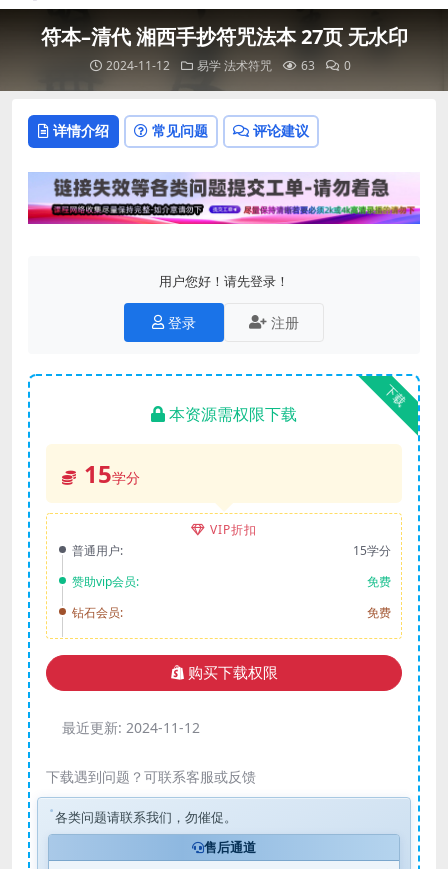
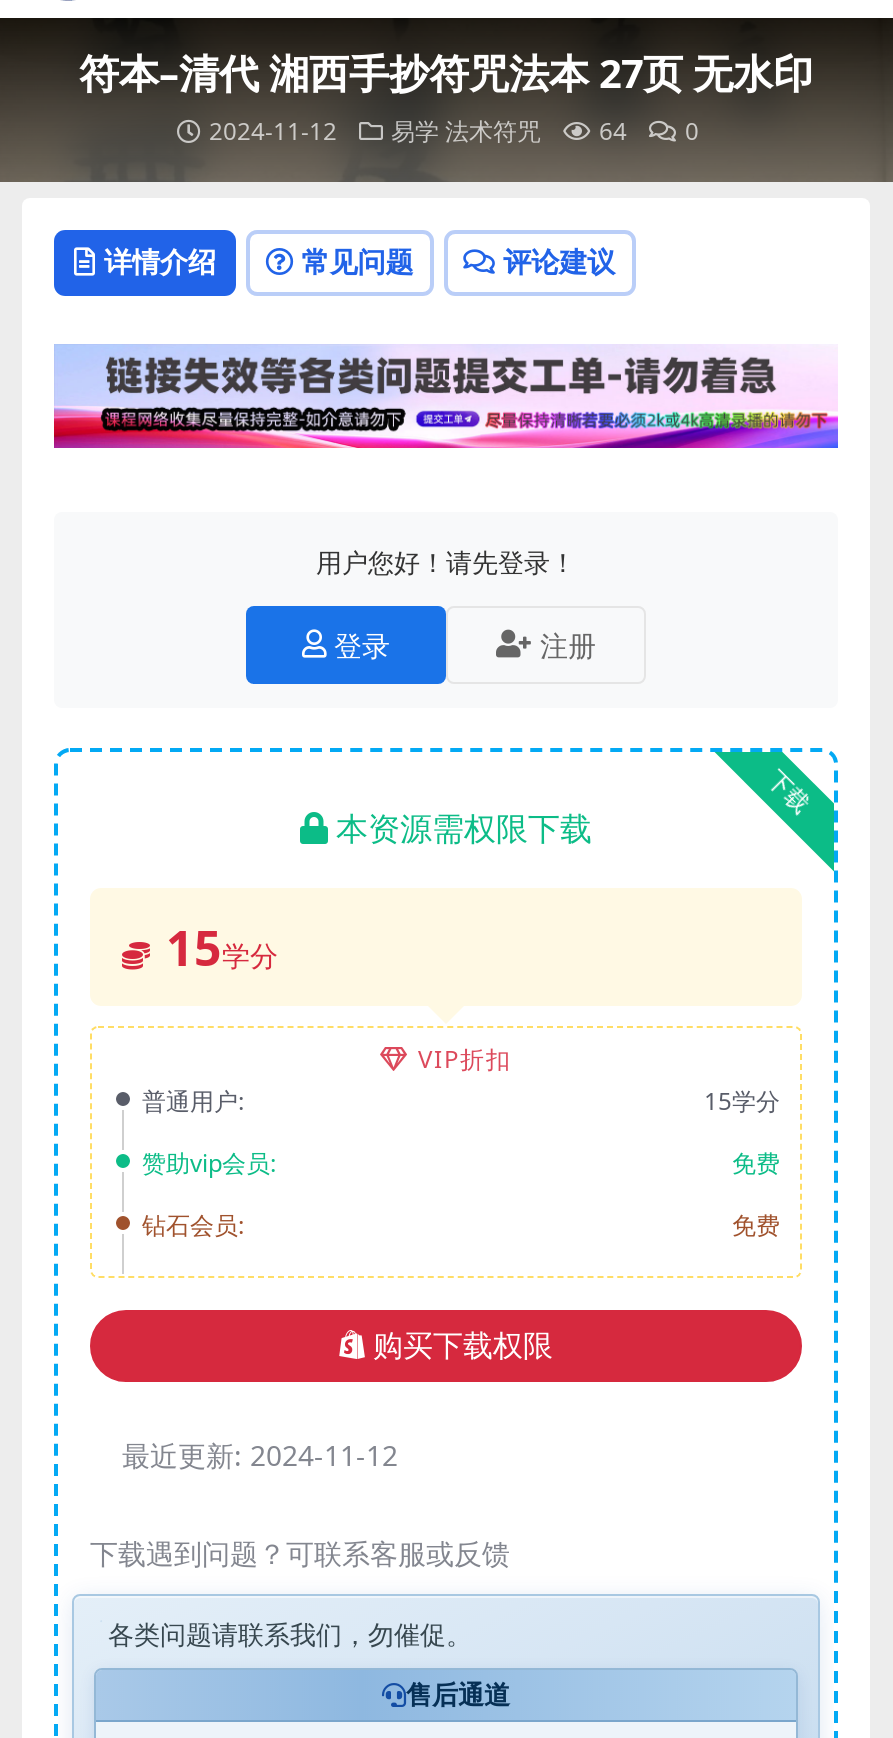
[105,57,350,74] 2024-11-12 易学 法术符咒 63 0 -> [209,114,699,148] 2024-11-12 易学 法术符咒 64 0

